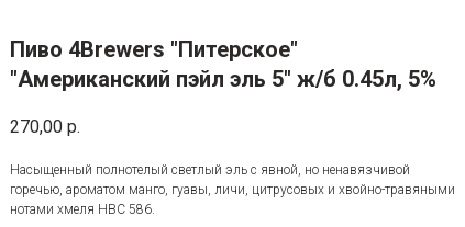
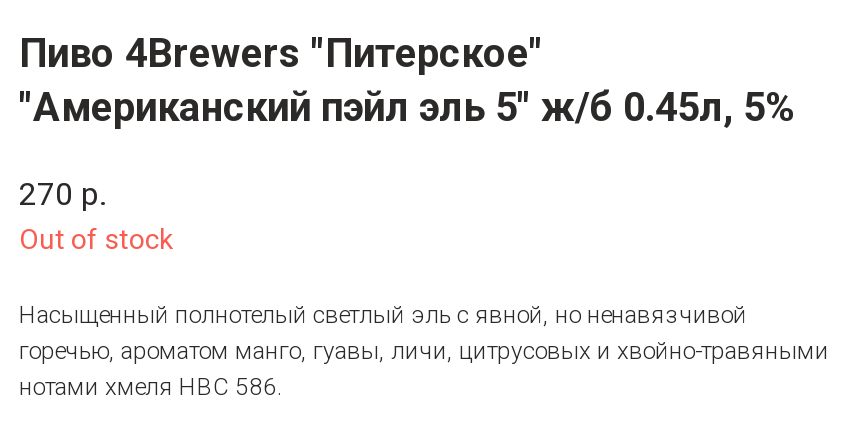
[10,117,80,137] 270,00 р. -> [19,176,173,256] 270 р. | Out of stock

